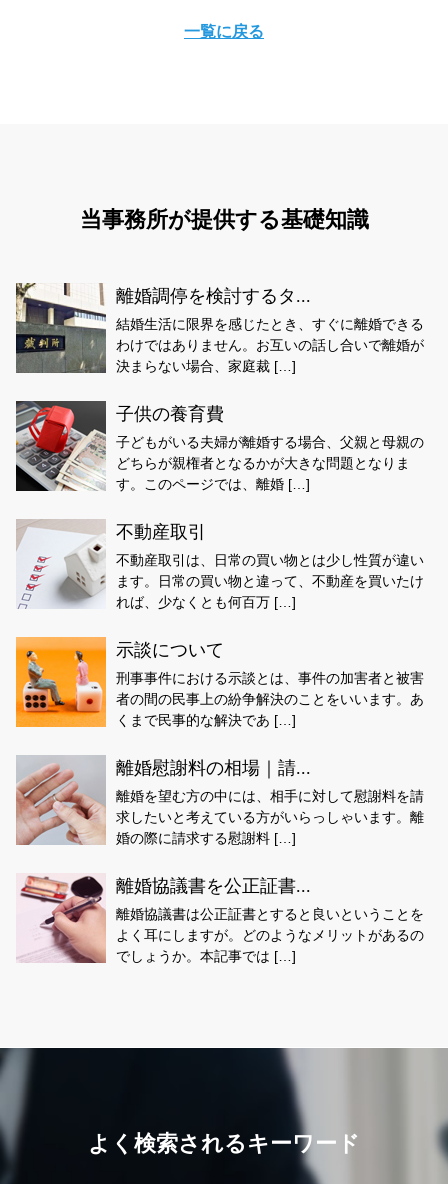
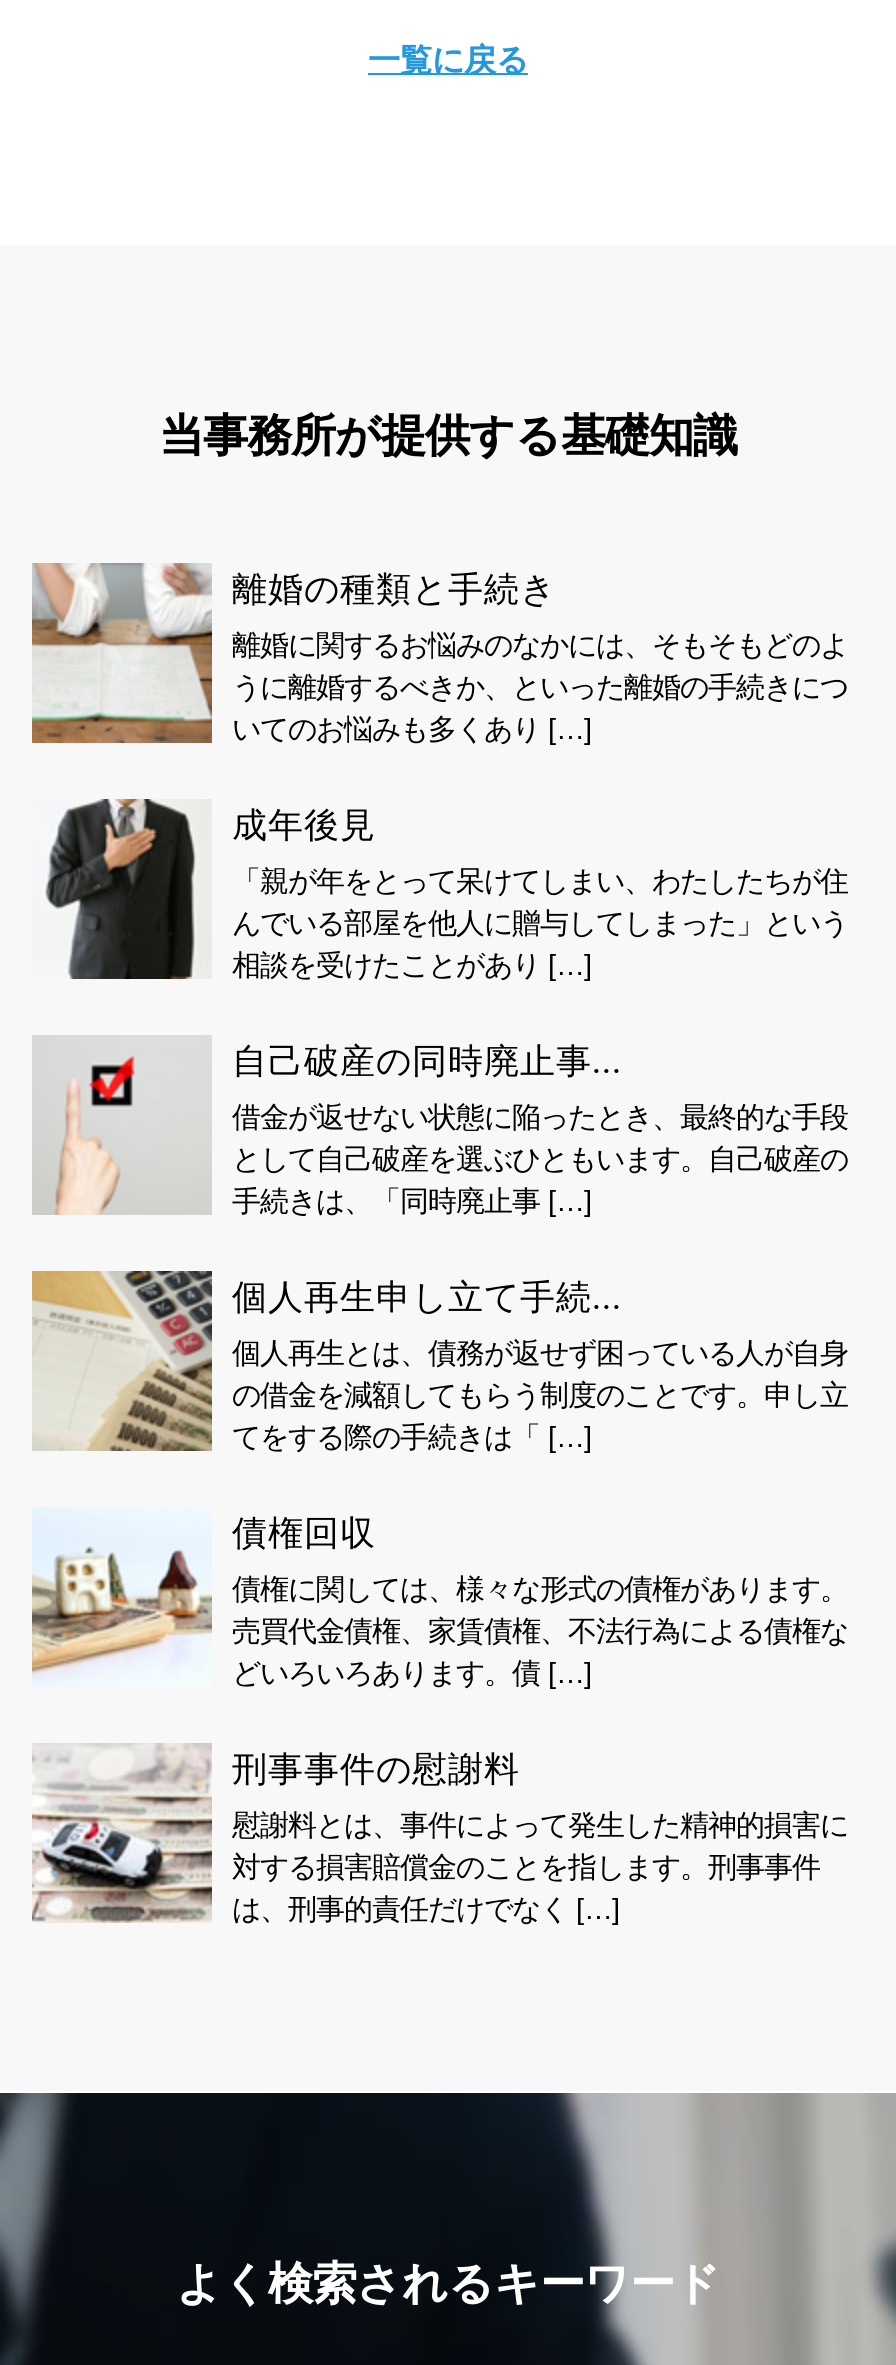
[15,283,311,374] [image] | 離婚調停を検討するタ... -> [32,561,556,743] [image] | 離婚の種類と手続き
[116,316,424,374] 結婚生活に限界を感じたとき、すぐに離婚できる | わけではありません。お互いの話し合いで離婚が | 決まらない場合、家庭裁 […] -> [232,629,848,745] 離婚に関するお悩みのなかには、そもそもどのよ | うに離婚するべきか、といった離婚の手続きにつ | いてのお悩みも多くあり […]
[15,400,224,492] [image] | 子供の養育費 -> [32,797,376,981] [image] | 成年後見
[116,434,424,492] 子どもがいる夫婦が離婚する場合、父親と母親の | どちらが親権者となるかが大きな問題となりま | す。このページでは、離婚 […] -> [232,865,848,981] 「親が年をとって呆けてしまい、わたしたちが住 | んでいる部屋を他人に贈与してしまった」という | 相談を受けたことがあり […]
[17,521,206,608] [image] | 不動産取引 -> [34,1041,622,1215] [image] | 自己破産の同時廃止事...
[116,552,424,610] 不動産取引は、日常の買い物とは少し性質が違い | ます。日常の買い物と違って、不動産を買いたけ | れば、少なくとも何百万 […] -> [232,1101,848,1217] 借金が返せない状態に陥ったとき、最終的な手段 | として自己破産を選ぶひともいます。自己破産の | 手続きは、「同時廃止事 […]
[15,636,224,728] [image] | 示談について -> [32,1269,622,1453] [image] | 個人再生申し立て手続...
[116,670,424,728] 刑事事件における示談とは、事件の加害者と被害 | 者の間の民事上の紛争解決のことをいいます。あ | くまで民事的な解決であ […] -> [232,1337,848,1453] 個人再生とは、債務が返せず困っている人が自身 | の借金を減額してもらう制度のことです。申し立 | てをする際の手続きは「 […]
[15,755,311,846] [image] | 離婚慰謝料の相場｜請... -> [32,1509,376,1687] [image] | 債権回収
[116,788,424,846] 離婚を望む方の中には、相手に対して慰謝料を請 | 求したいと考えている方がいらっしゃいます。離 | 婚の際に請求する慰謝料 […] -> [232,1573,848,1689] 債権に関しては、様々な形式の債権があります。 | 売買代金債権、家賃債権、不法行為による債権な | どいろいろあります。債 […]
[17,875,311,964] [image] | 離婚協議書を公正証書... -> [32,1745,520,1923] [image] | 刑事事件の慰謝料
[116,906,424,964] 離婚協議書は公正証書とすると良いということを | よく耳にしますが。どのようなメリットがあるの | でしょうか。本記事では […] -> [232,1809,848,1925] 慰謝料とは、事件によって発生した精神的損害に | 対する損害賠償金のことを指します。刑事事件 | は、刑事的責任だけでなく […]

